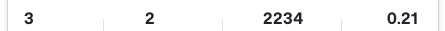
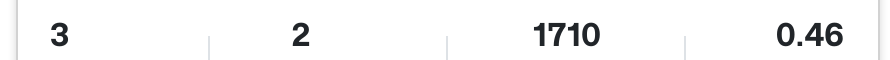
[263,9,303,28] 2234 -> [533,16,601,54] 1710
[387,9,418,28] 0.21 -> [776,16,844,54] 0.46

